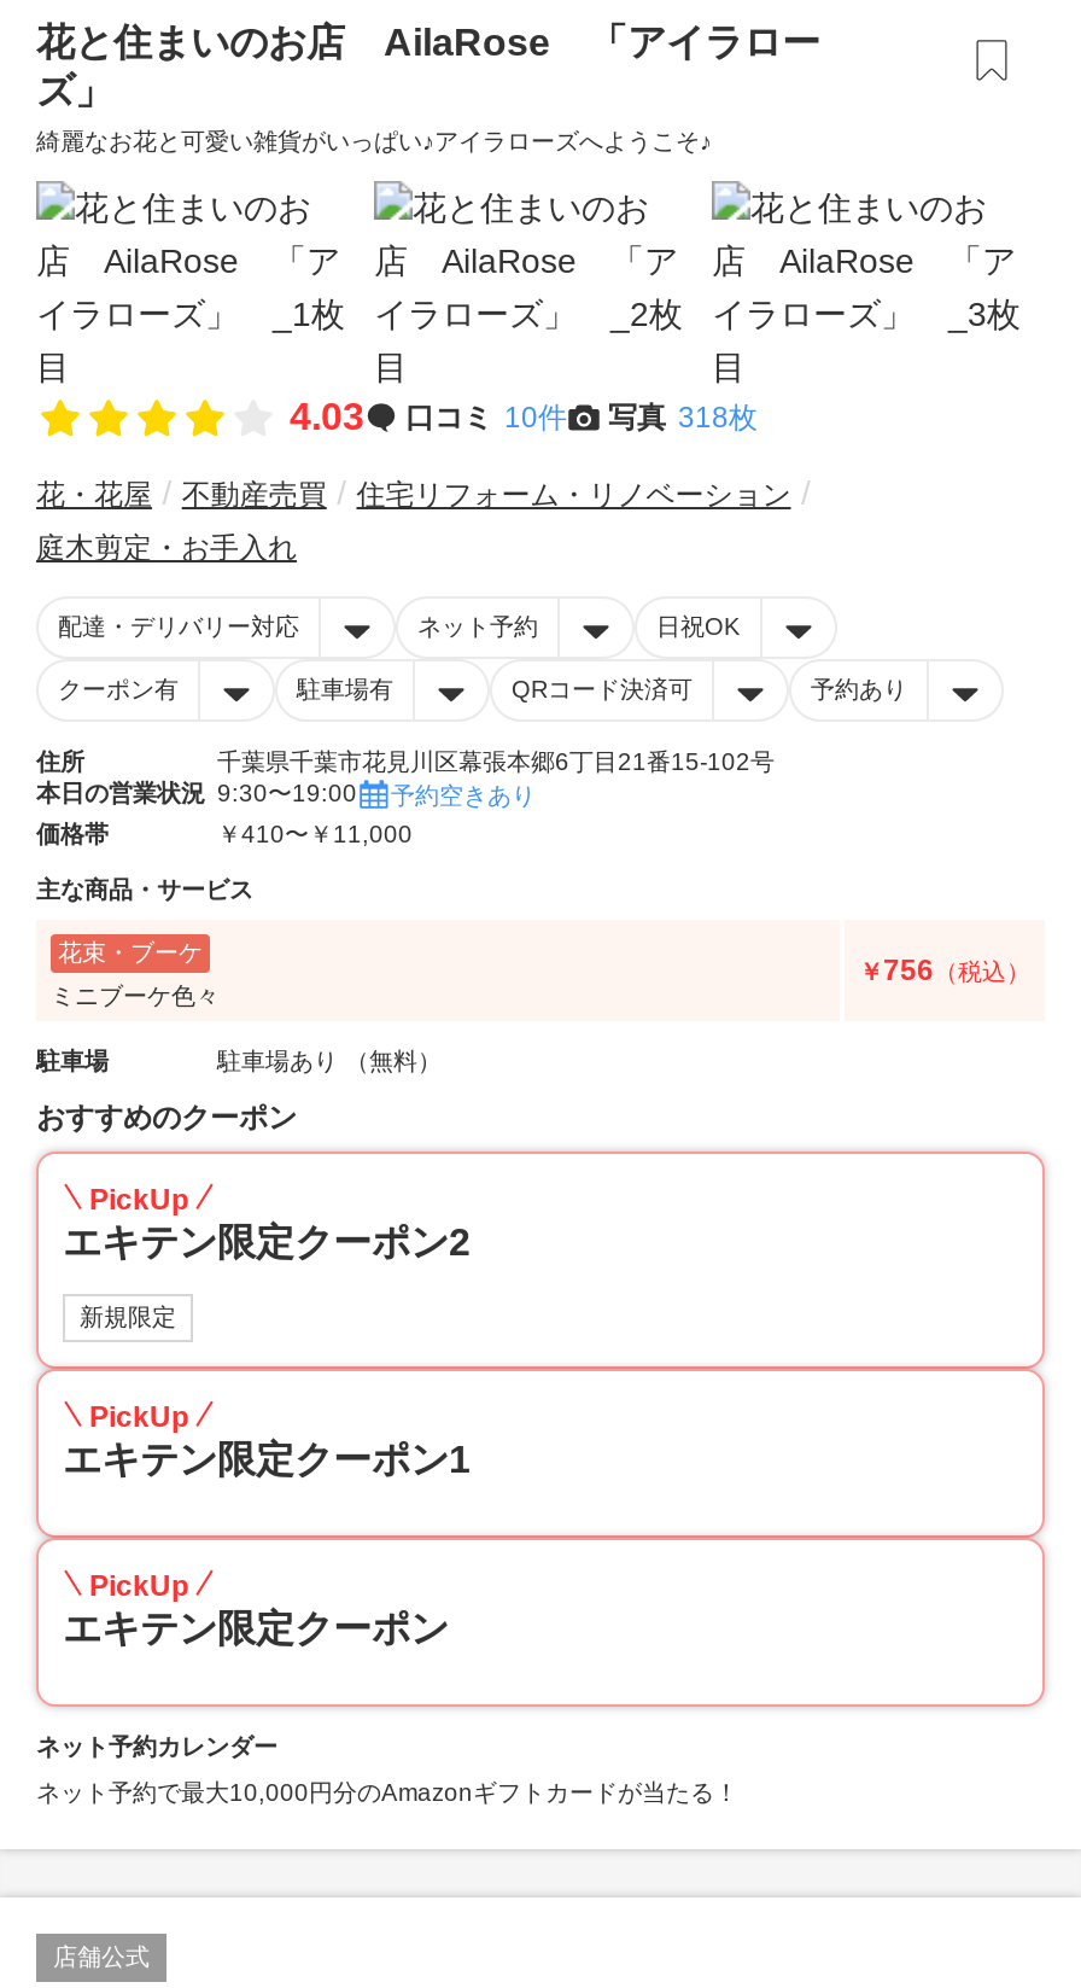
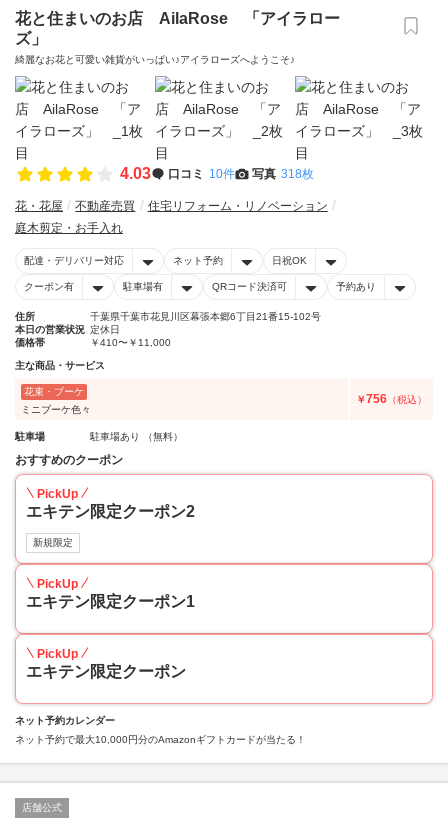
[36,780,536,808] 本日の営業状況 9:30〜19:00 | 予約空きあり -> [15,324,120,335] 本日の営業状況 定休日

